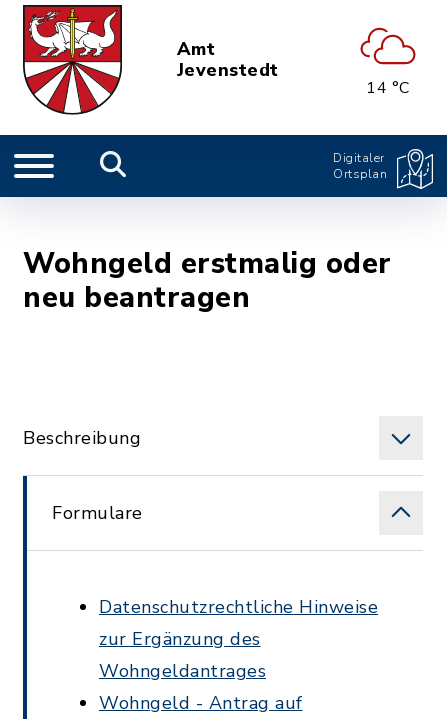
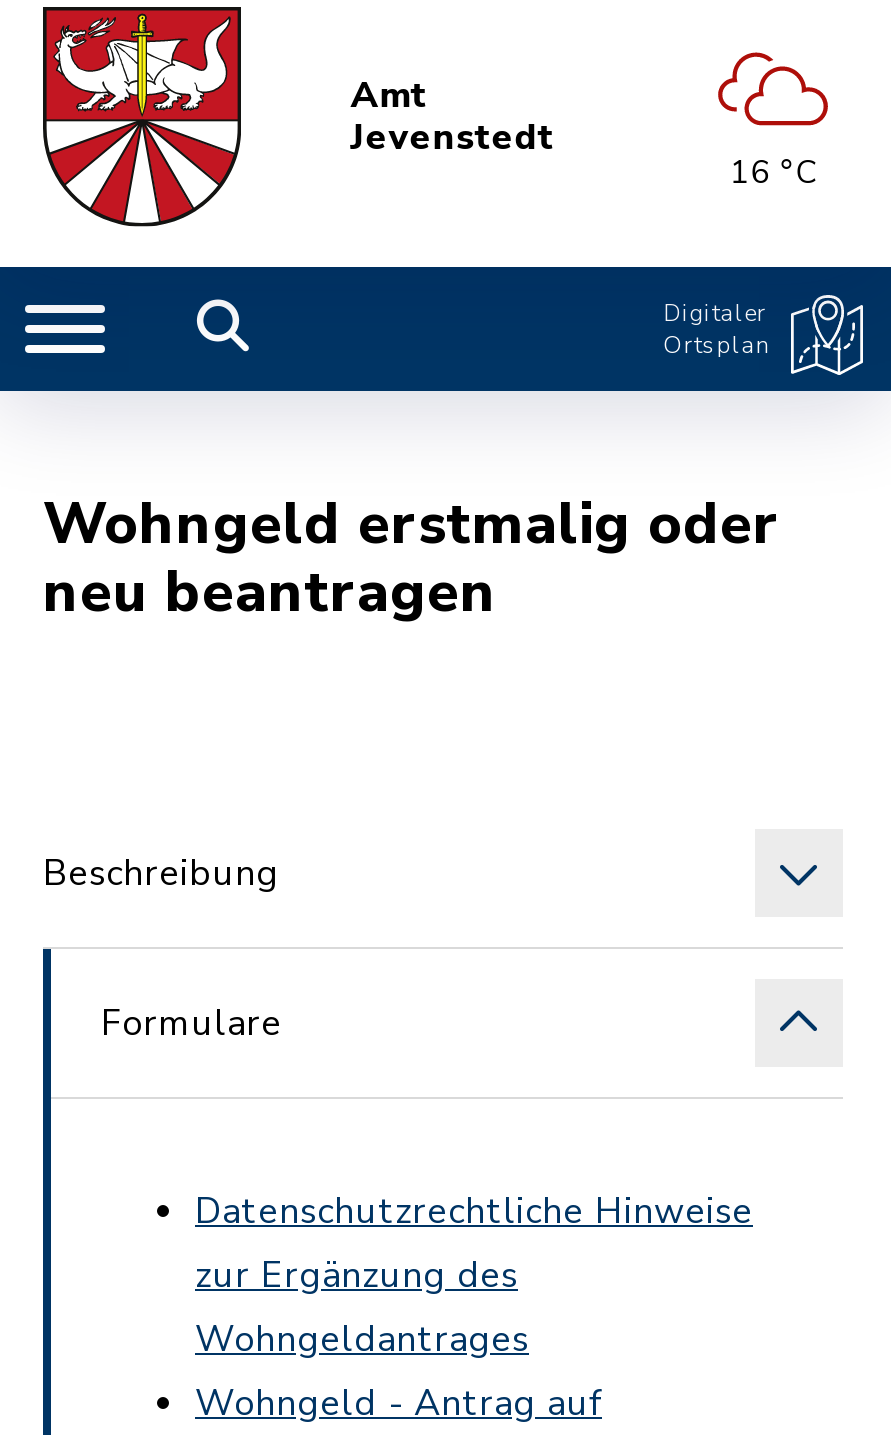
[366,76,410,98] 14 °C -> [729,150,817,194] 16 °C

